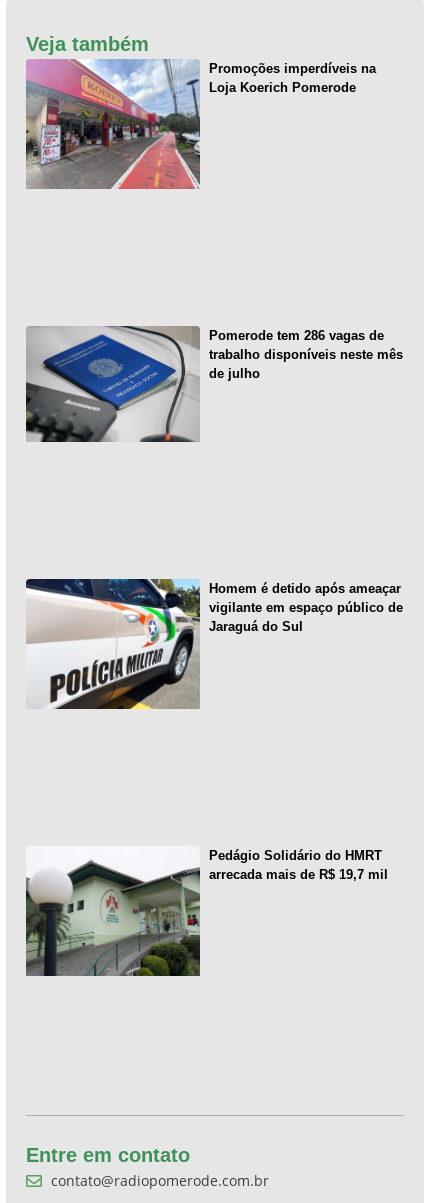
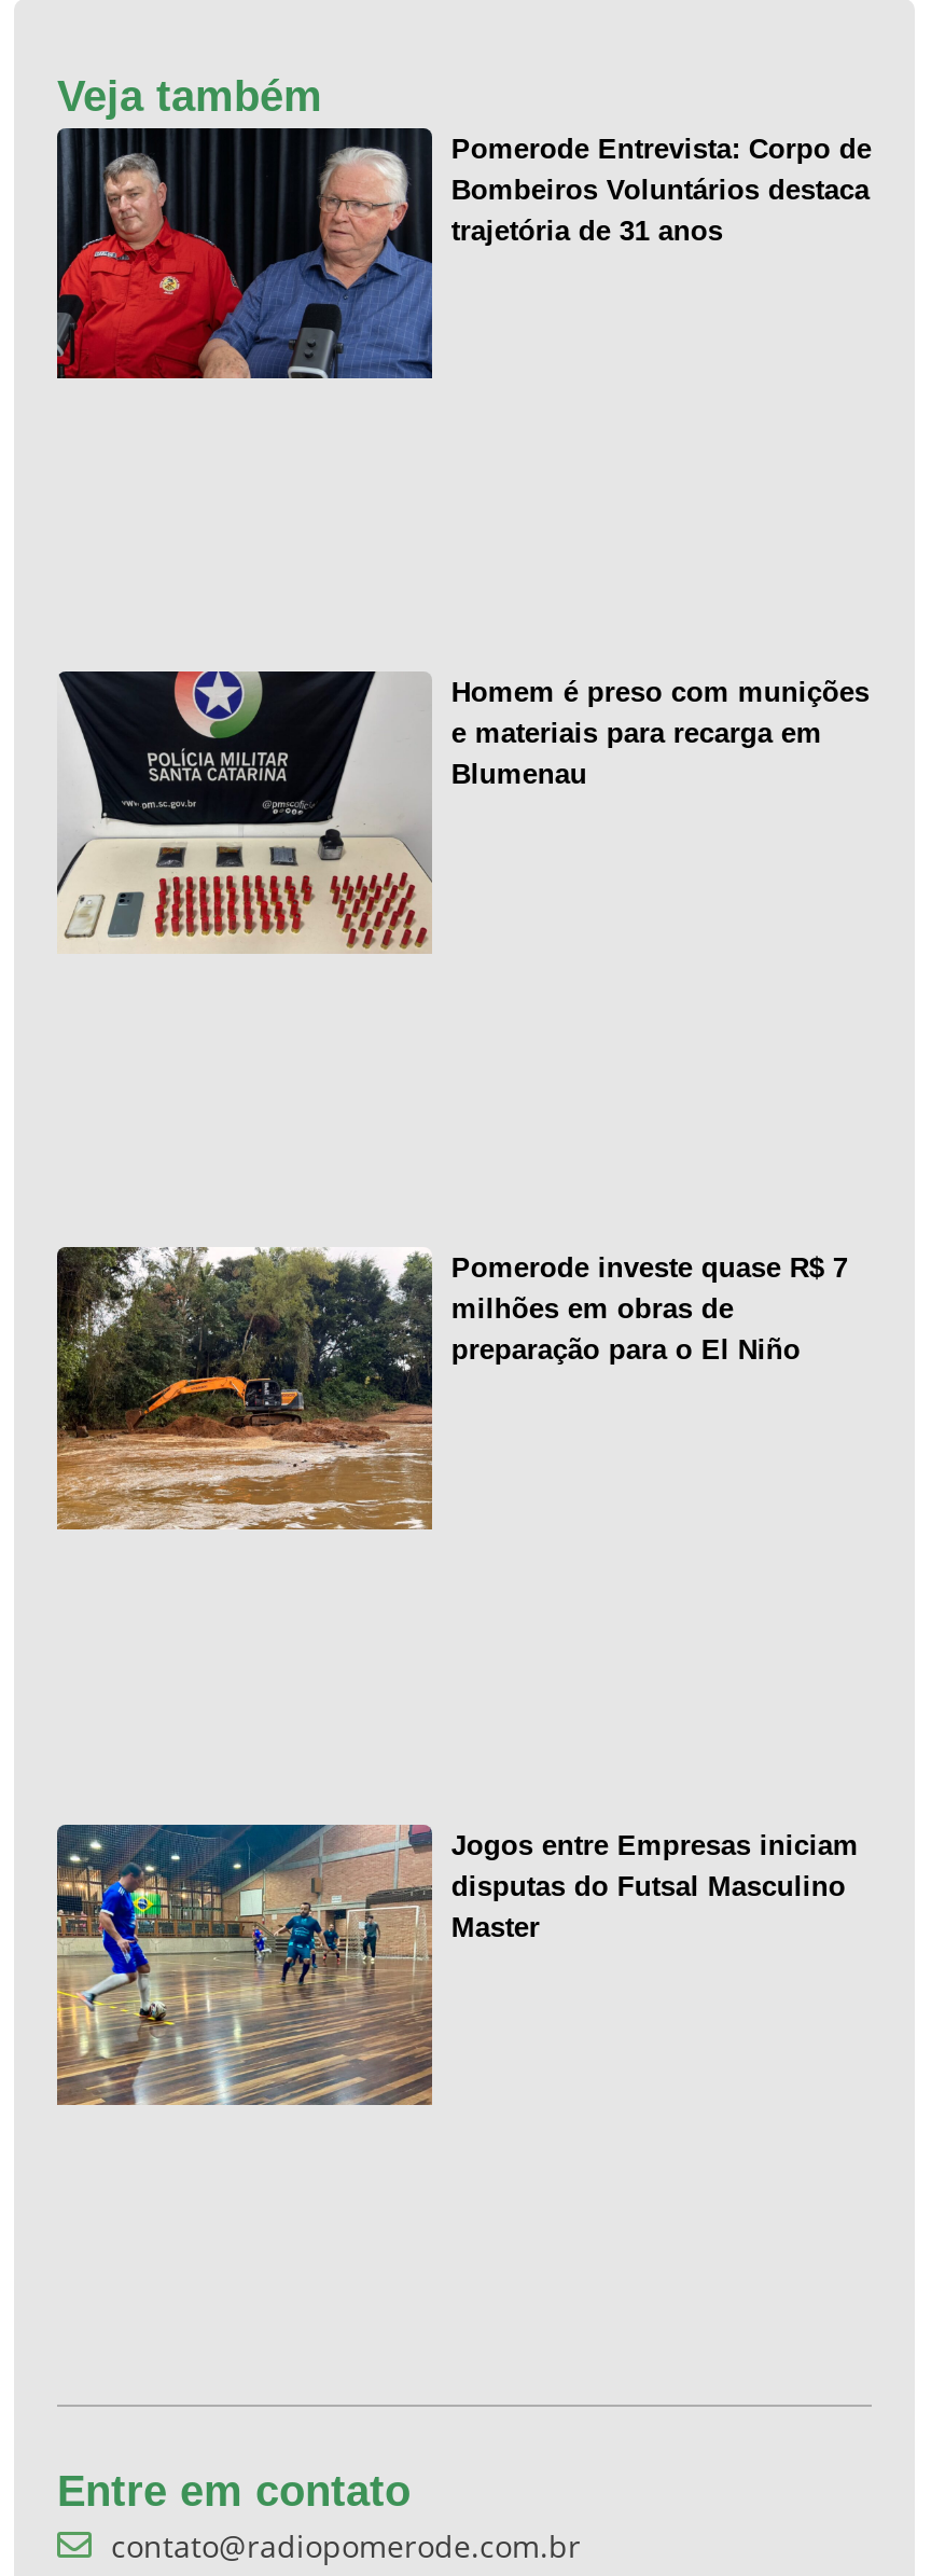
[26,59,376,190] [image] | Promoções imperdíveis na | Loja Koerich Pomerode -> [55,125,872,407] [image] | Pomerode Entrevista: Corpo de | Bombeiros Voluntários destaca | trajetória de 31 anos
[25,311,403,443] [image] | Pomerode tem 286 vagas de | trabalho disponíveis neste mês | de julho -> [57,668,869,953] [image] | Homem é preso com munições | e materiais para recarga em | Blumenau
[26,578,403,710] [image] | Homem é detido após ameaçar | vigilante em espaço público de | Jaraguá do Sul -> [55,1246,848,1531] [image] | Pomerode investe quase R$ 7 | milhões em obras de | preparação para o El Niño
[25,846,388,977] [image] | Pedágio Solidário do HMRT | arrecada mais de R$ 19,7 mil -> [55,1822,859,2106] [image] | Jogos entre Empresas iniciam | disputas do Futsal Masculino | Master

